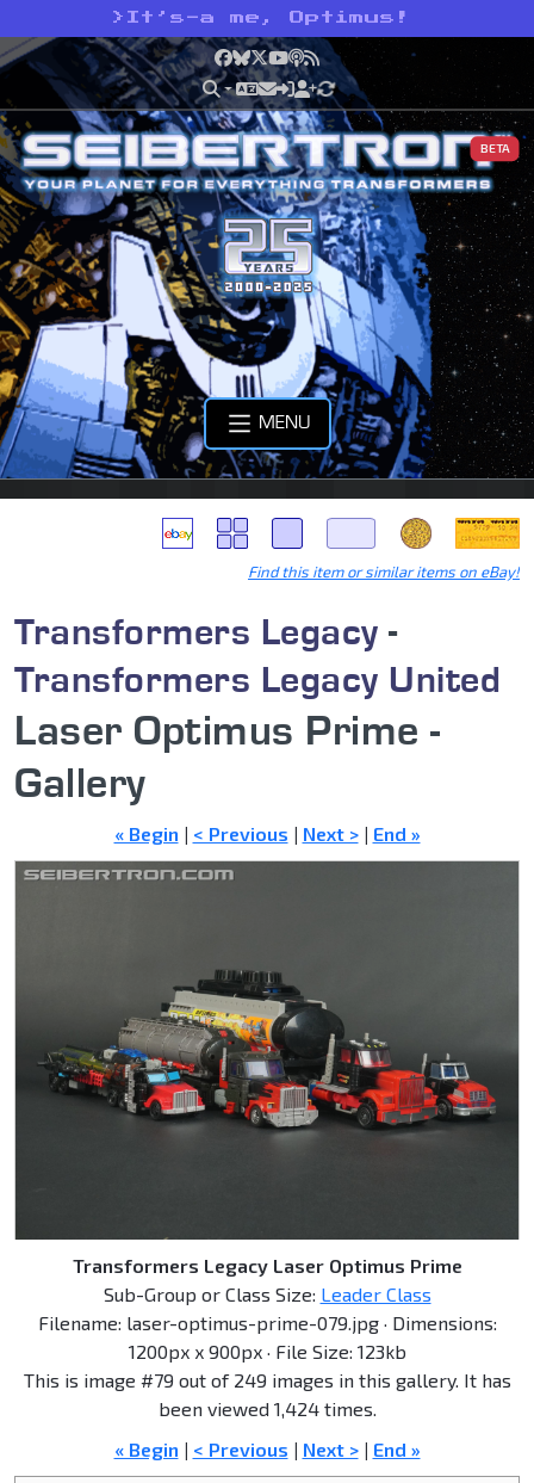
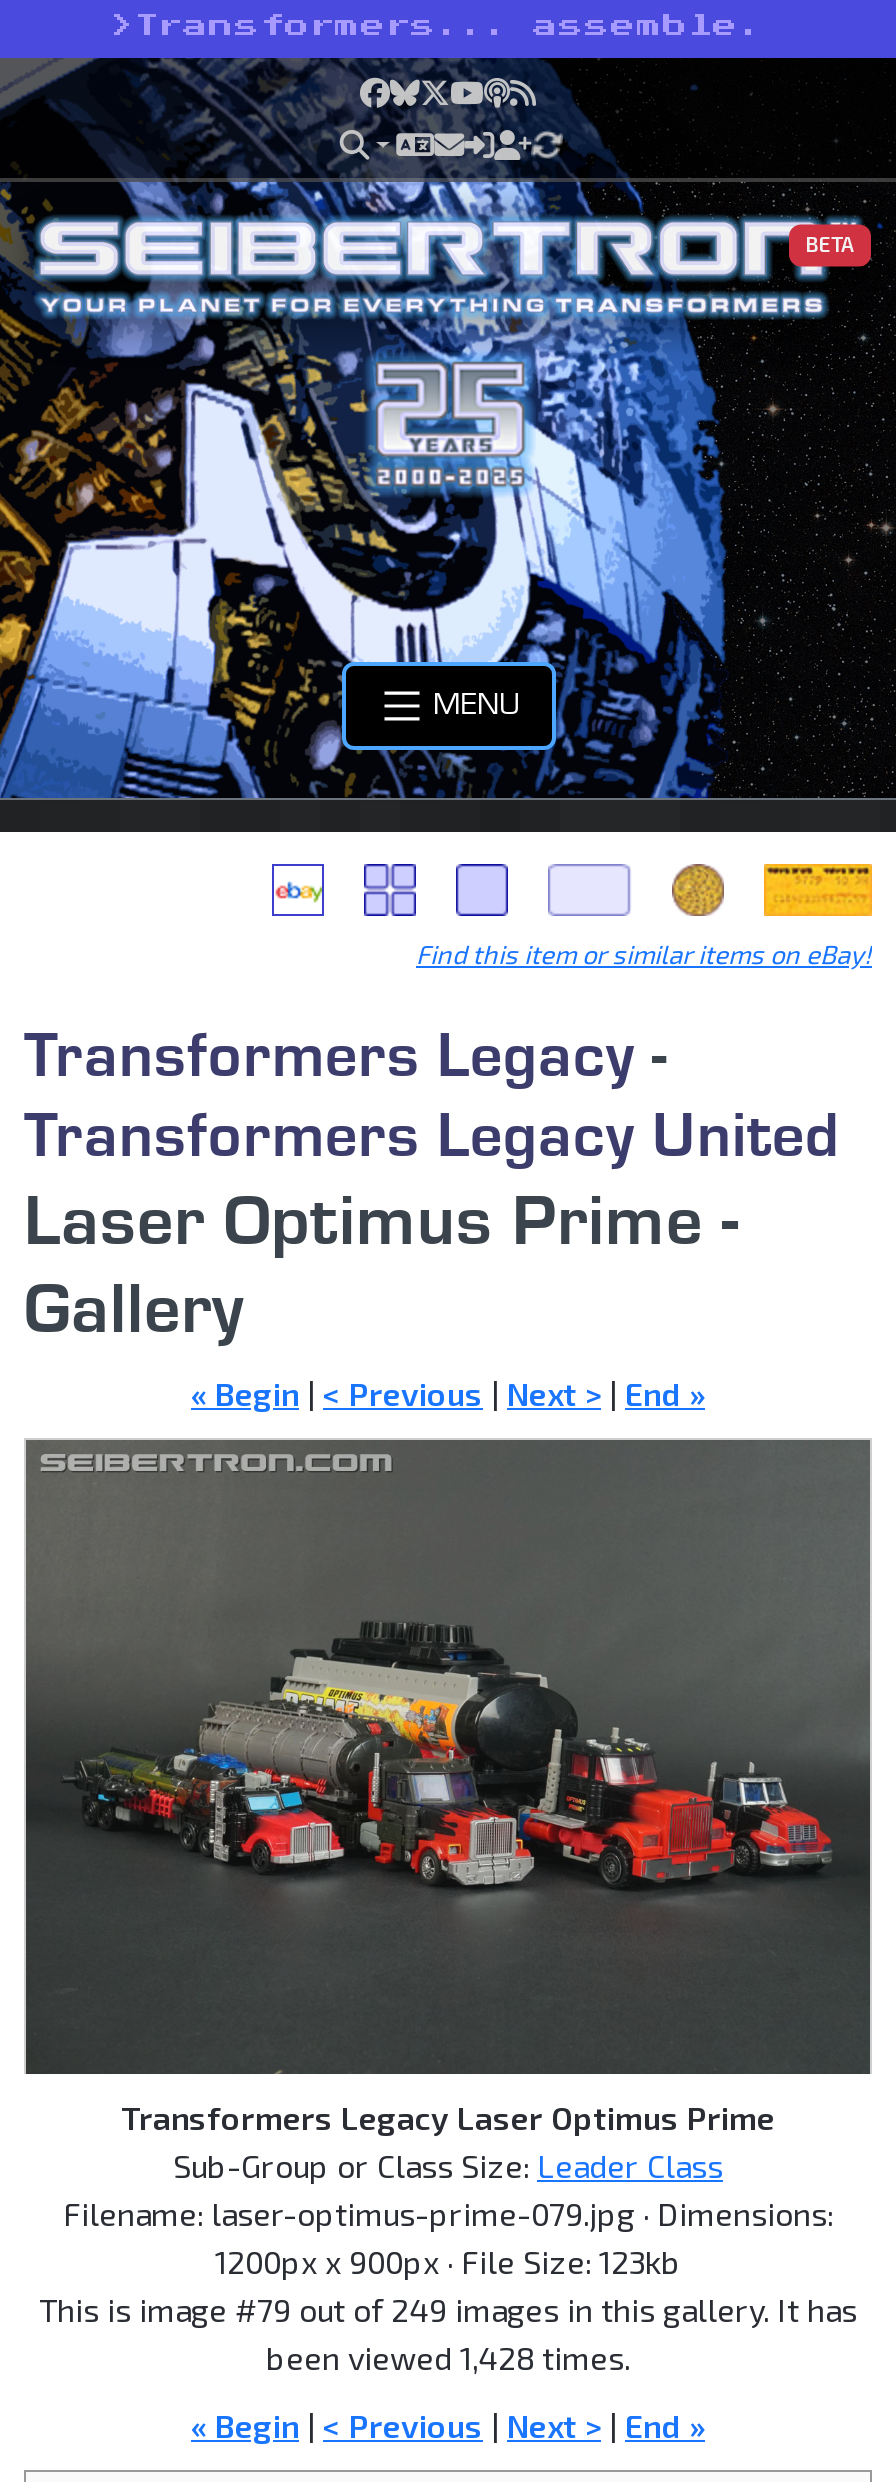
[111,11,409,25] > It’s-a me, Optimus! -> [111,14,763,38] > Transformers... assemble.
[158,1397,376,1419] been viewed 1,424 times. -> [266,2337,630,2375] been viewed 1,428 times.

